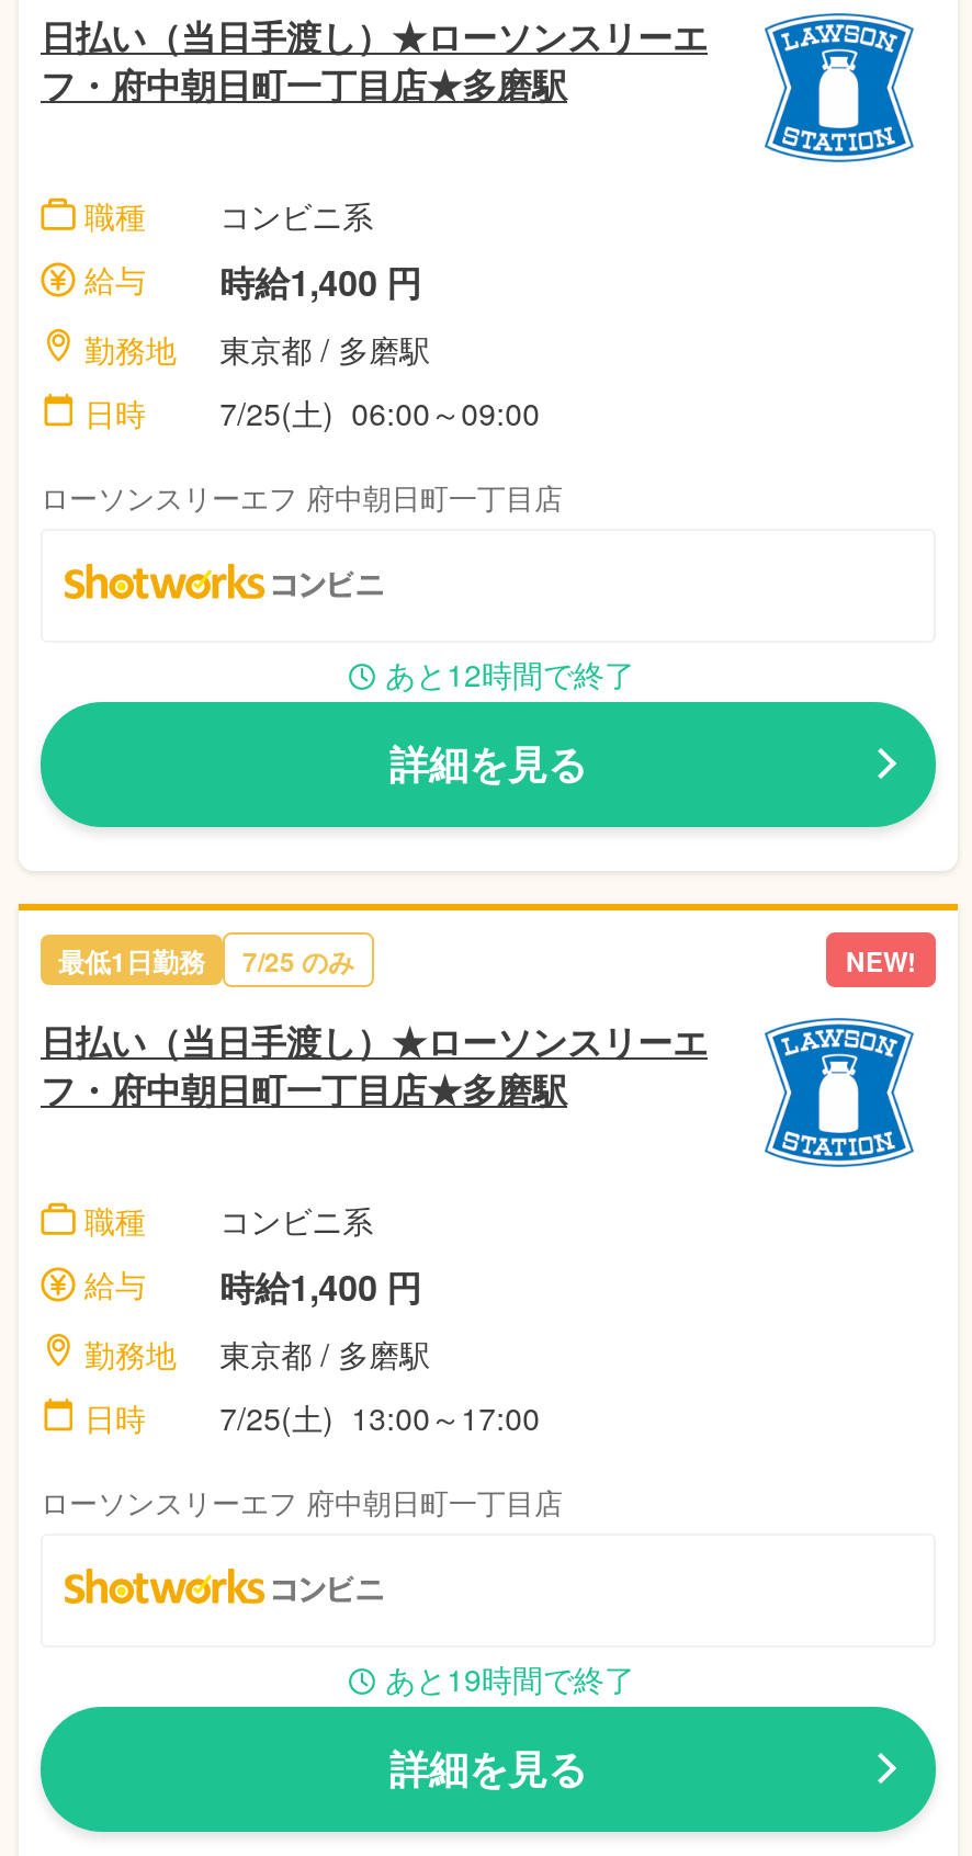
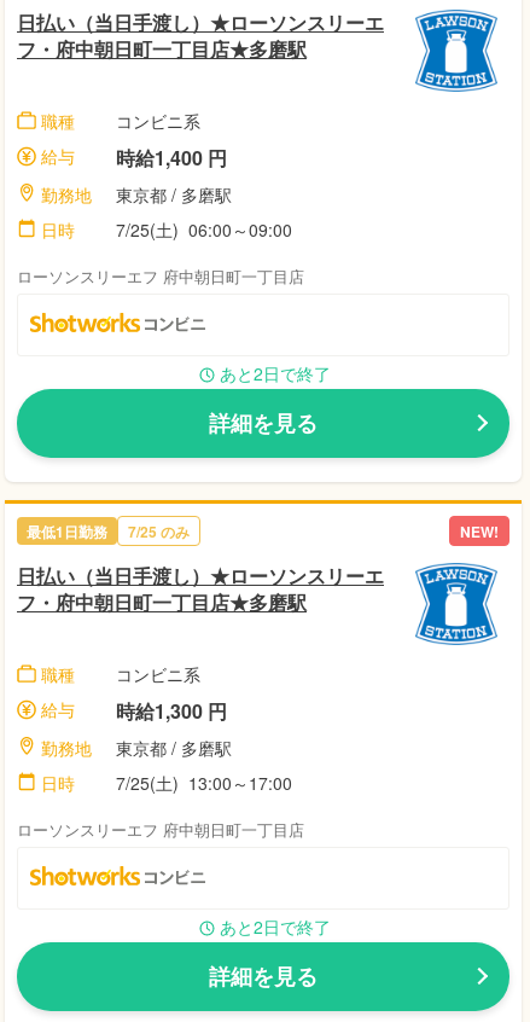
[385,651,635,695] あと12時間で終了 -> [220,361,331,385] あと2日で終了
[84,1261,421,1311] 給与 時給1,400 円 -> [41,697,226,724] 給与 時給1,300 円
[385,1655,635,1699] あと19時間で終了 -> [220,914,331,938] あと2日で終了

